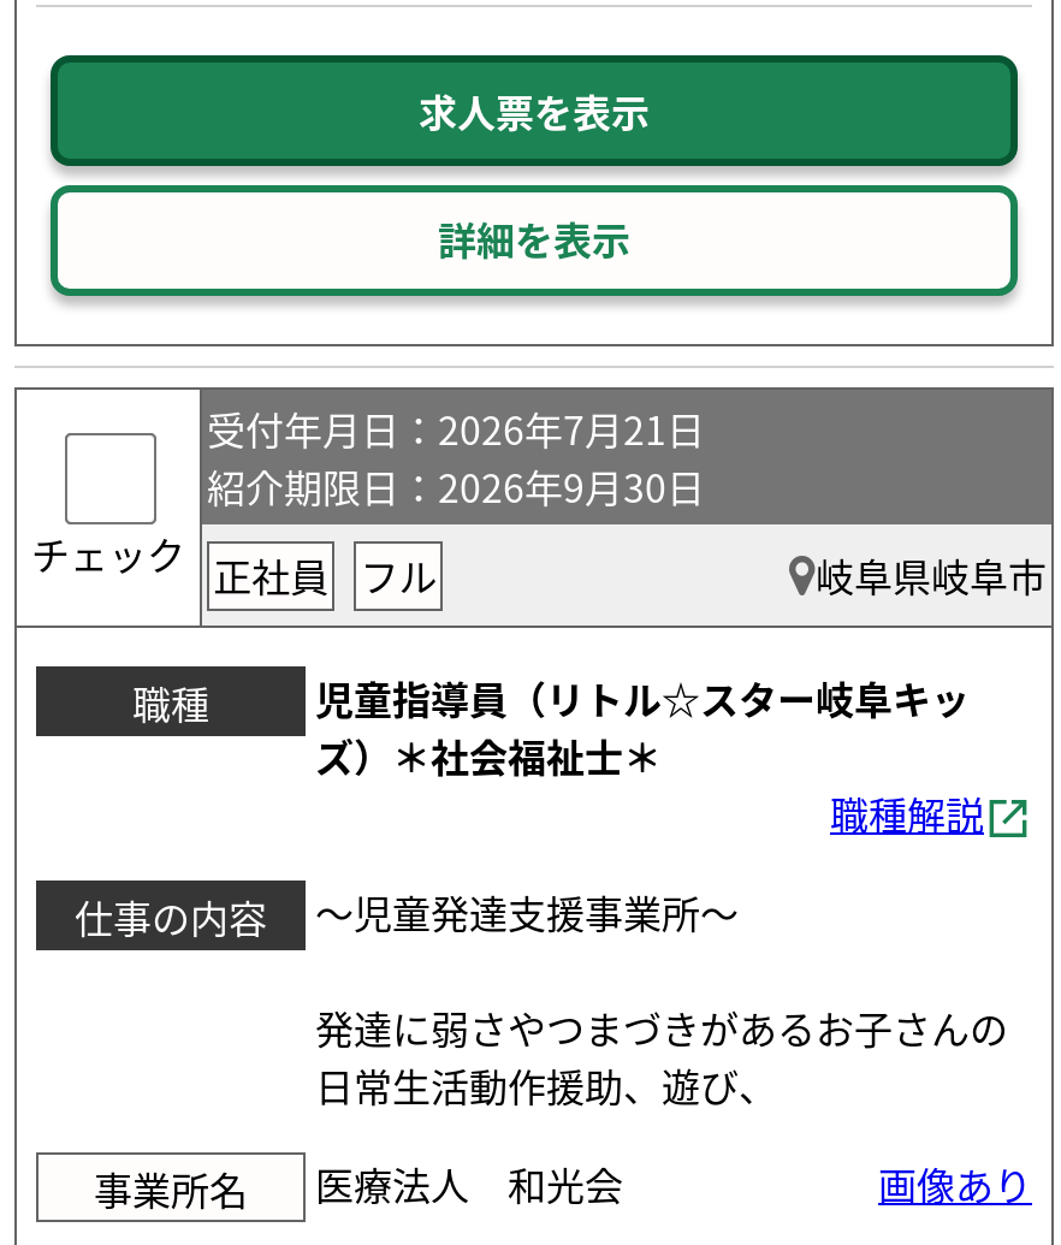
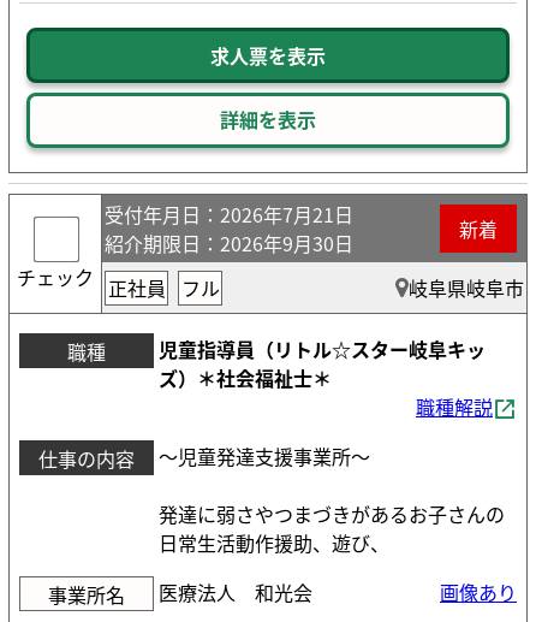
none -> [459,214,498,243] 新着

